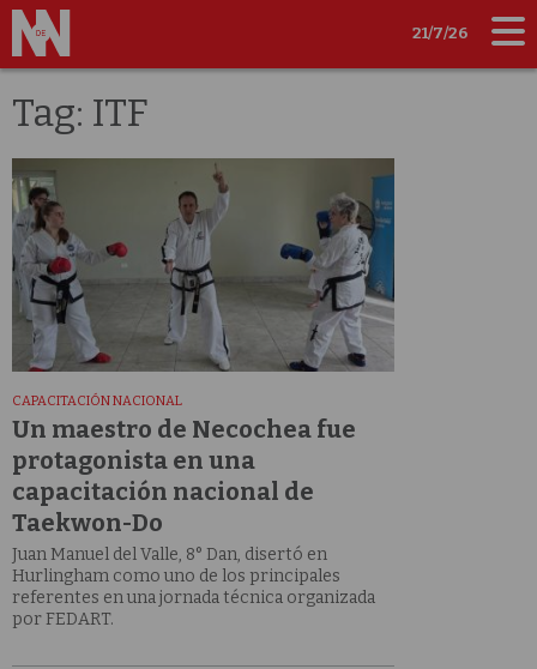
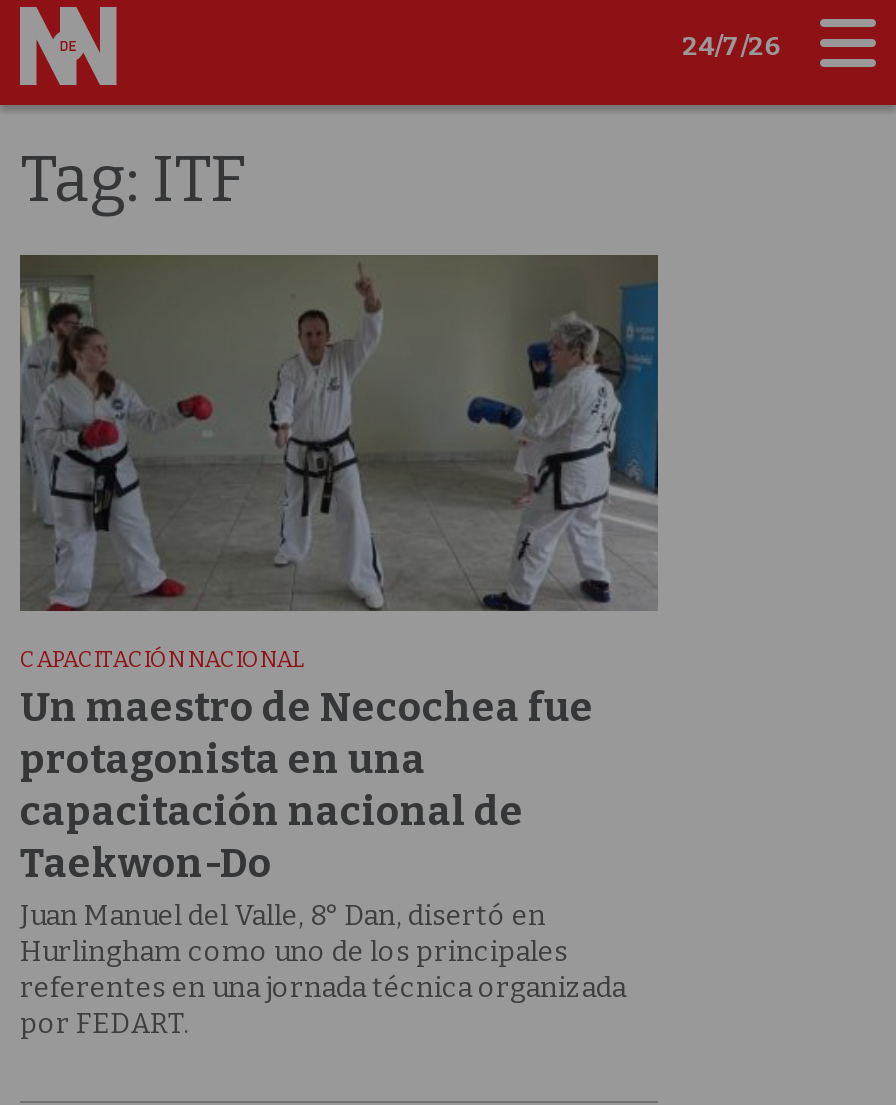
[413,23,468,41] 21/7/26 -> [683,30,781,60] 24/7/26

